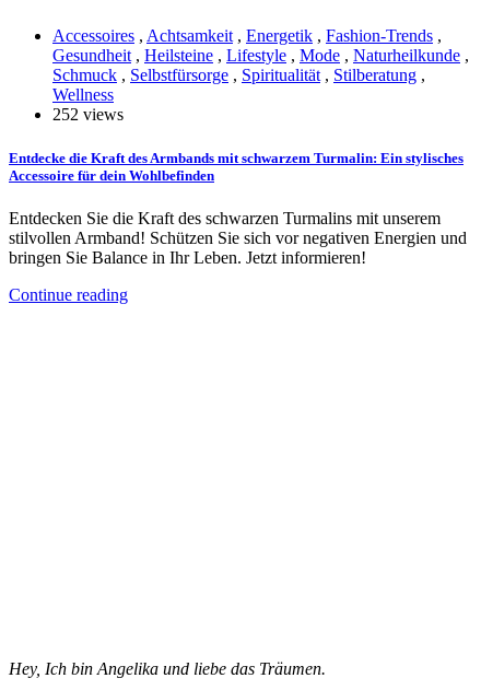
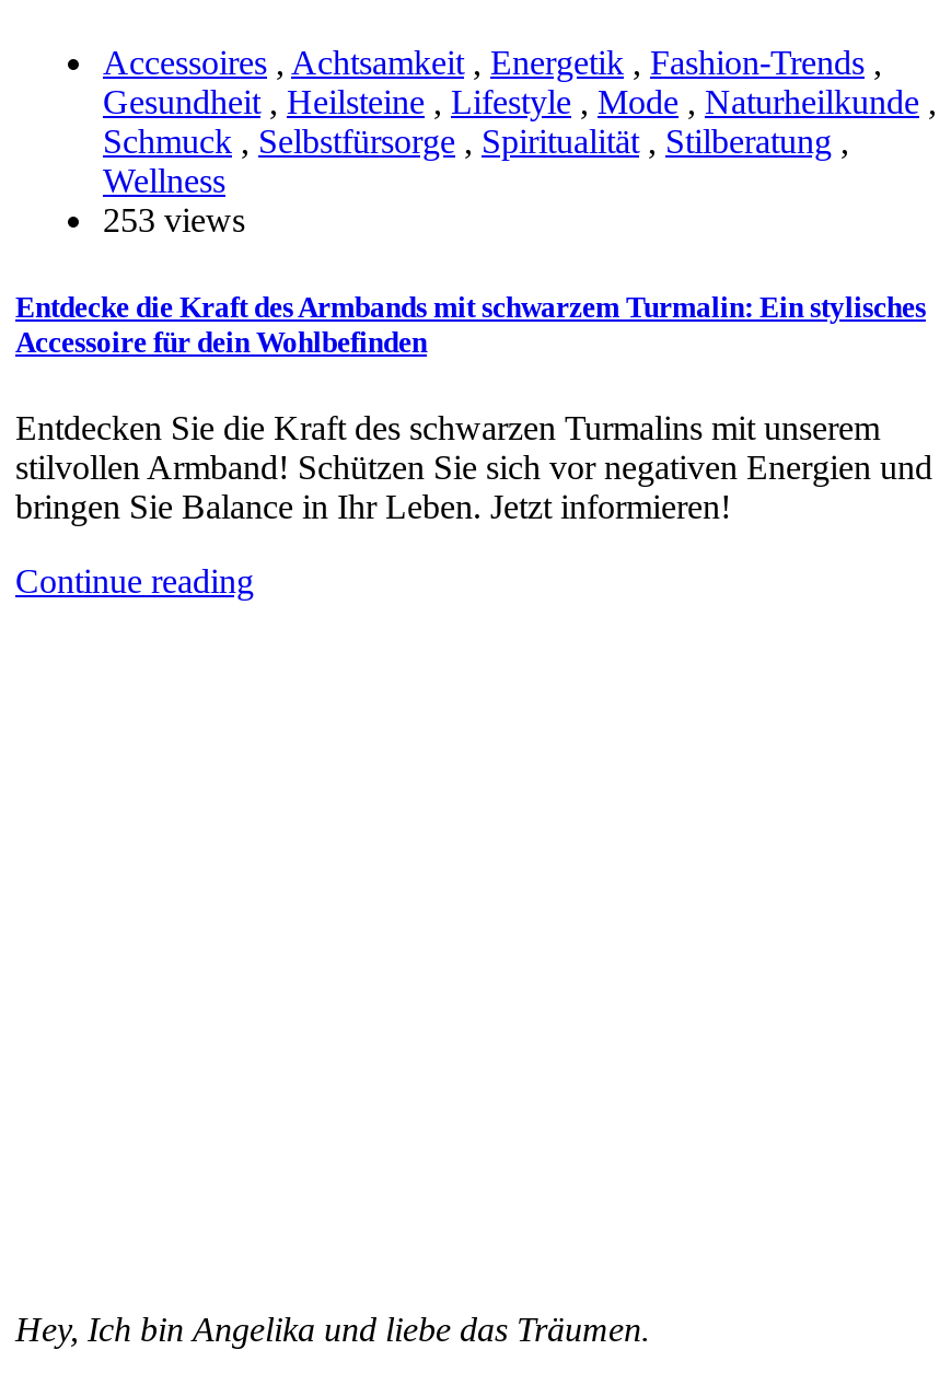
[52,105,124,124] 252 views -> [103,202,245,239] 253 views

